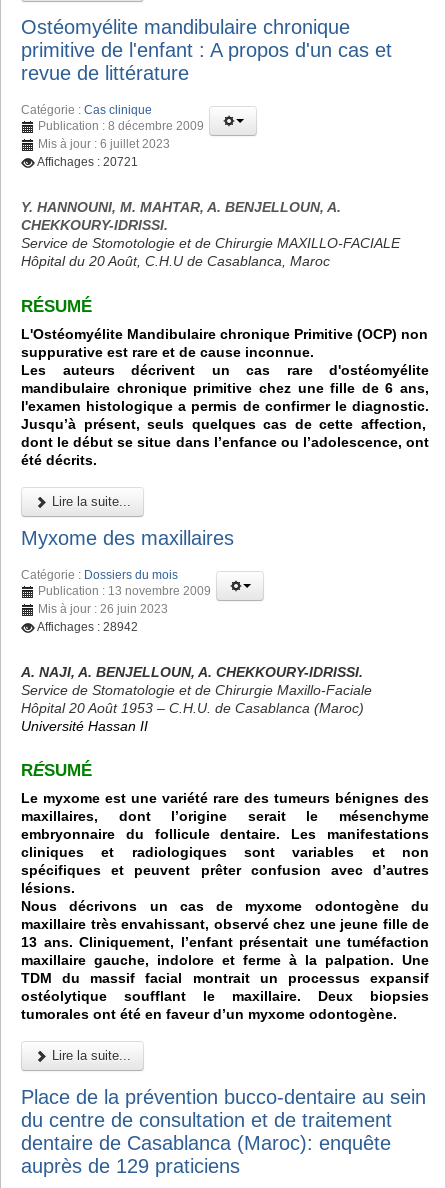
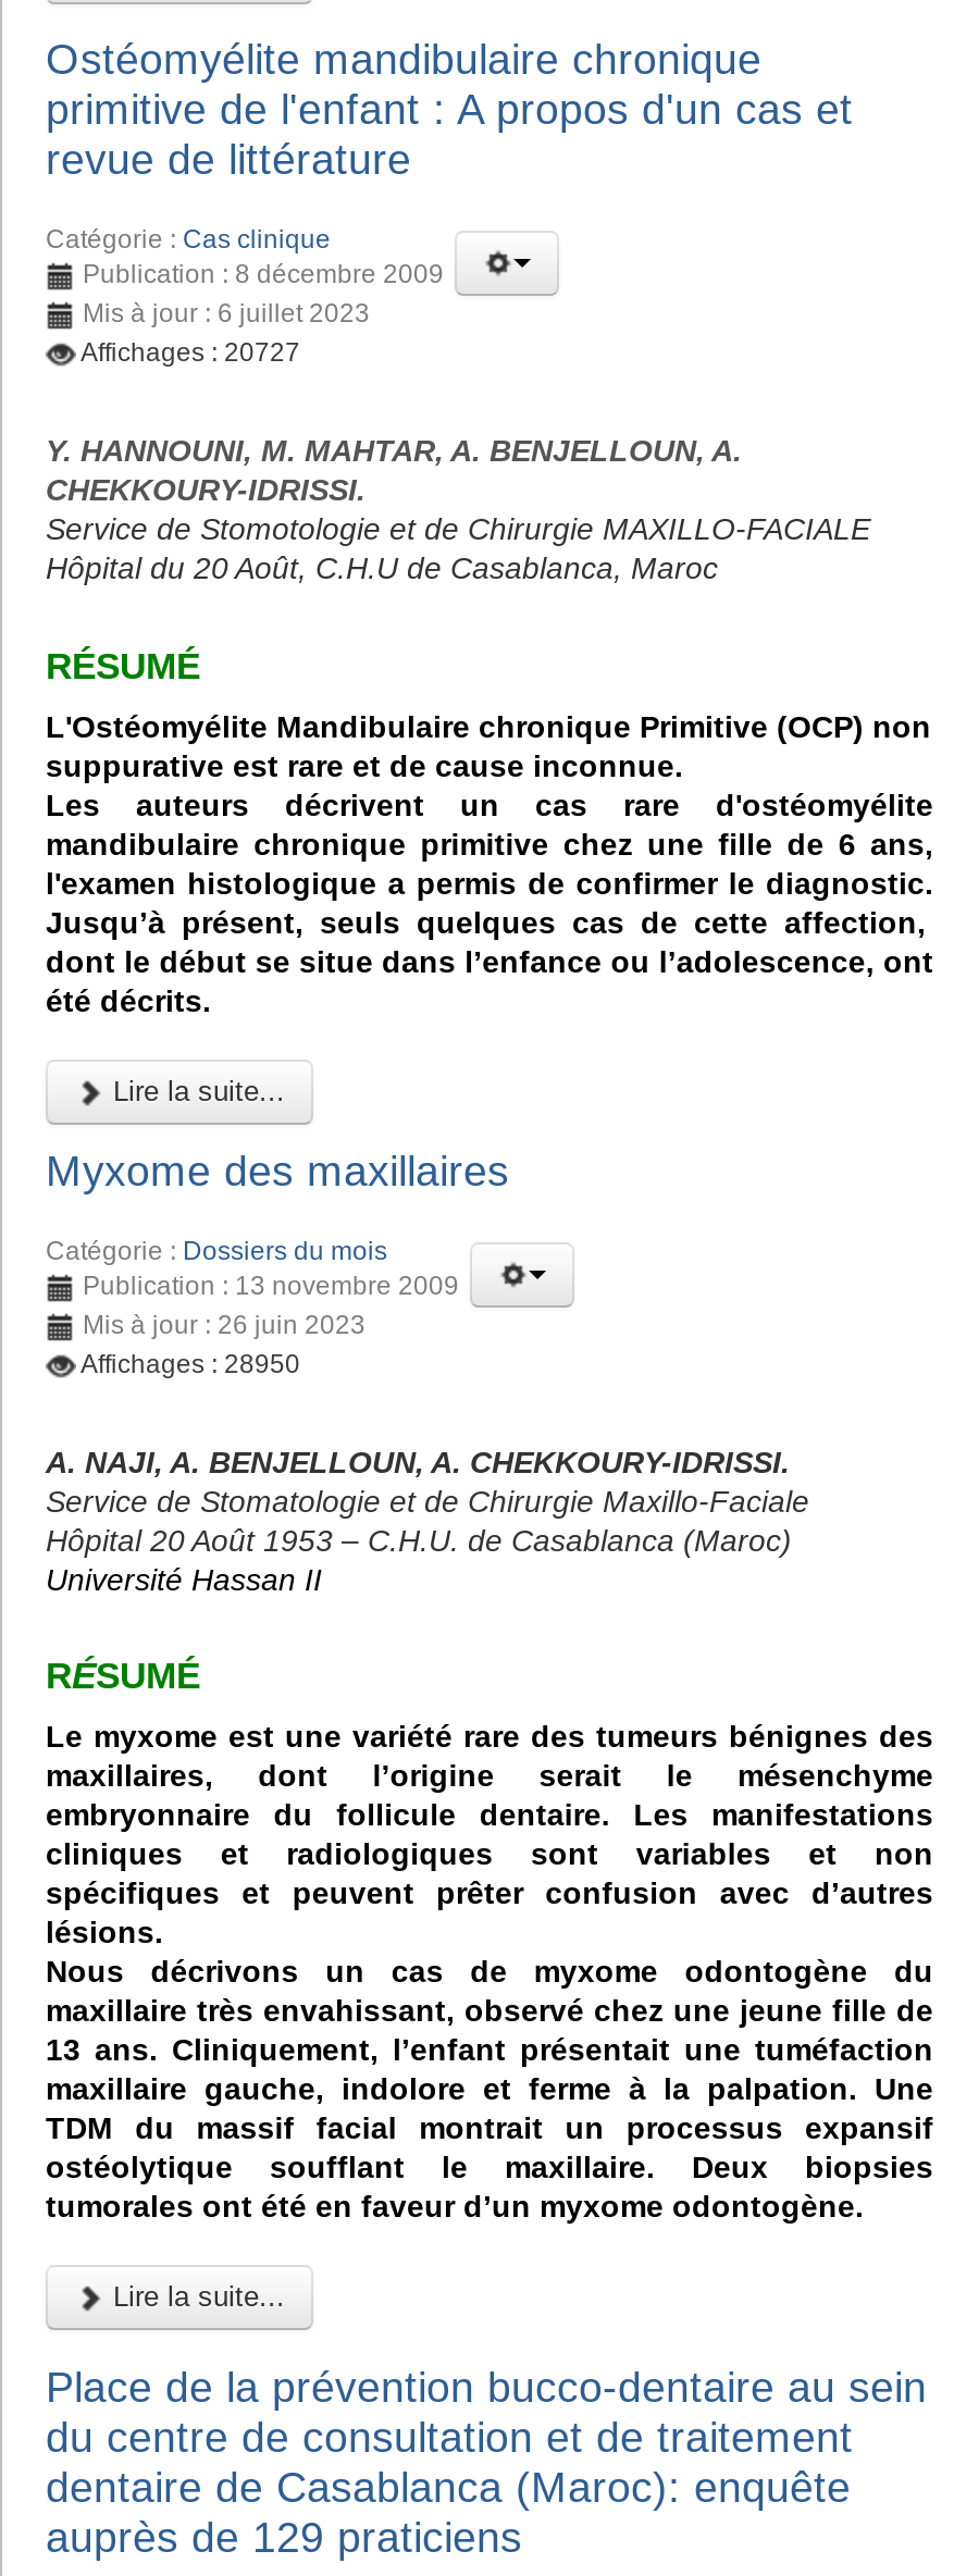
[37,155,138,169] Affichages : 20721 -> [80,338,300,368] Affichages : 20727
[37,619,138,633] Affichages : 28942 -> [80,1348,300,1378] Affichages : 28950

